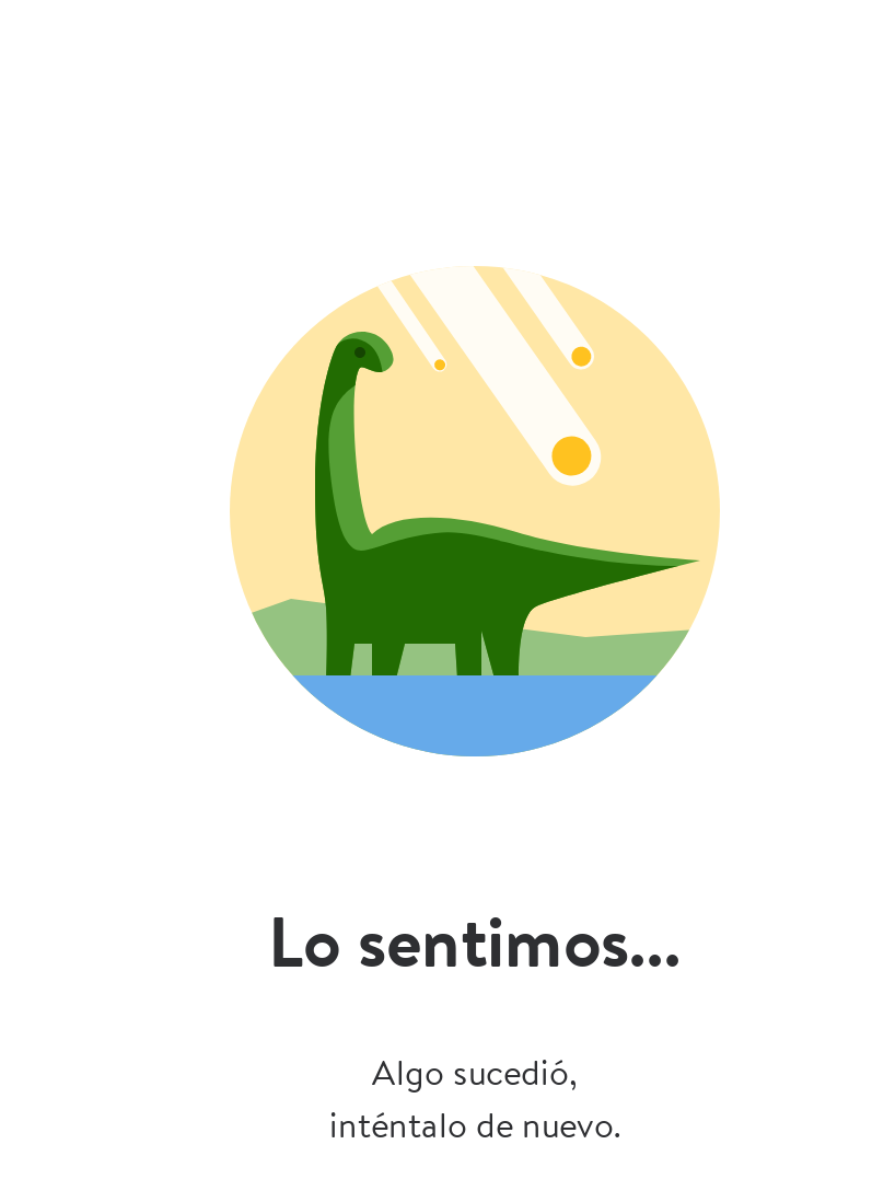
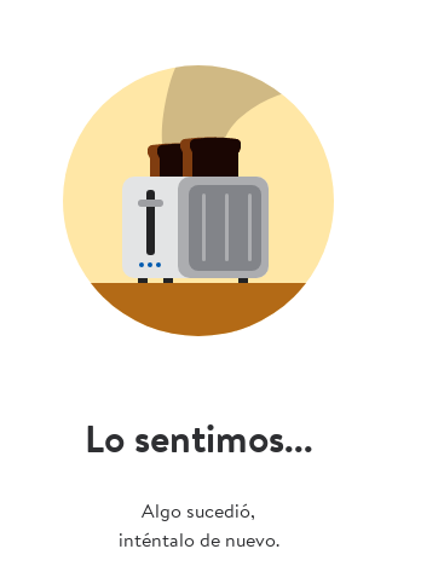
[252,268,698,759] [image] -> [76,65,318,337] [image]

